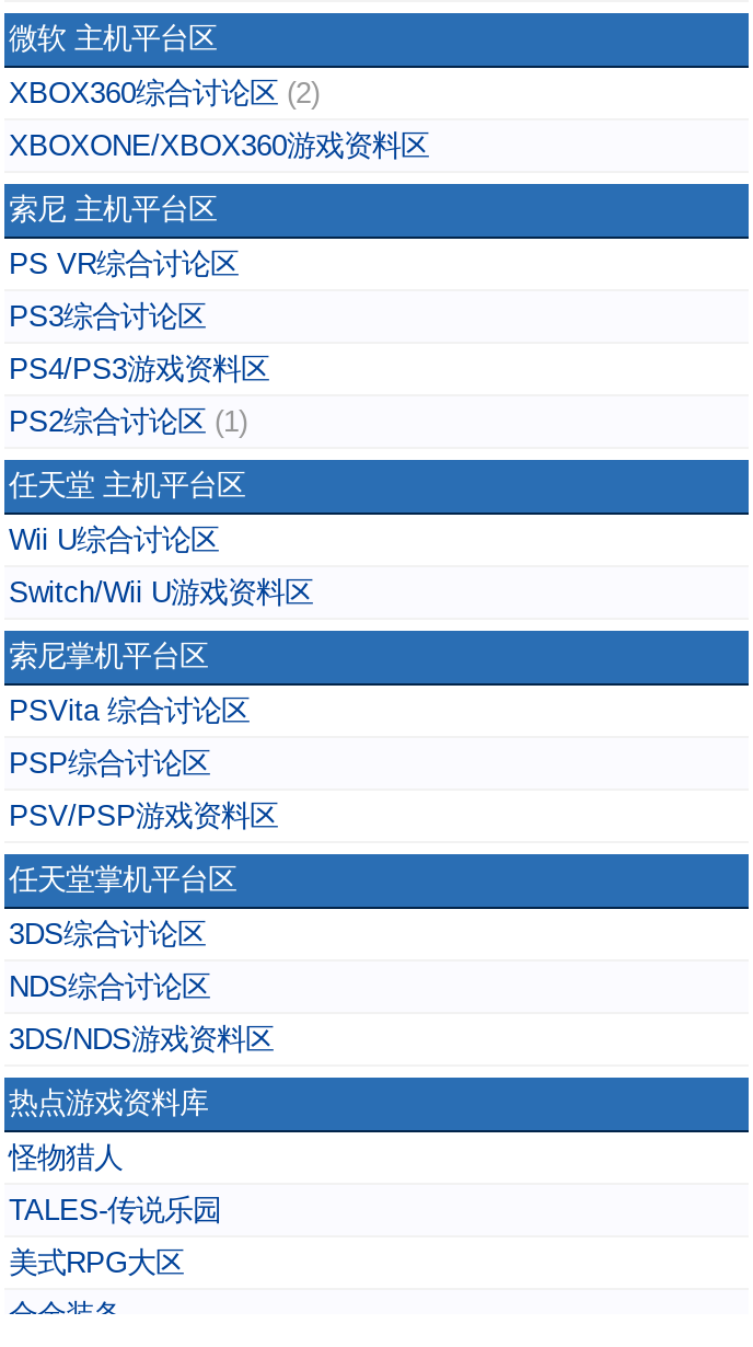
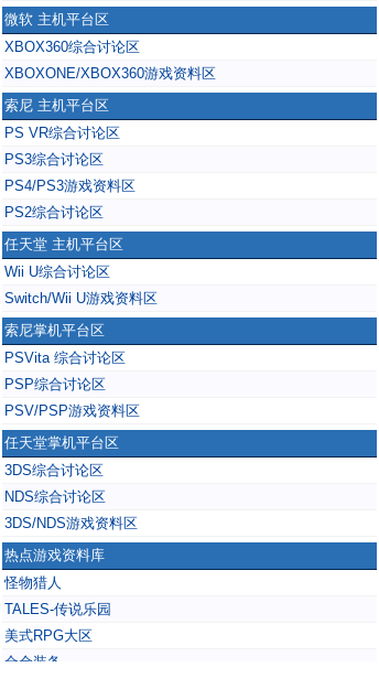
[9,77,320,110] XBOX360综合讨论区 (2) -> [4,39,140,55] XBOX360综合讨论区
[9,405,247,438] PS2综合讨论区 (1) -> [4,204,104,220] PS2综合讨论区

